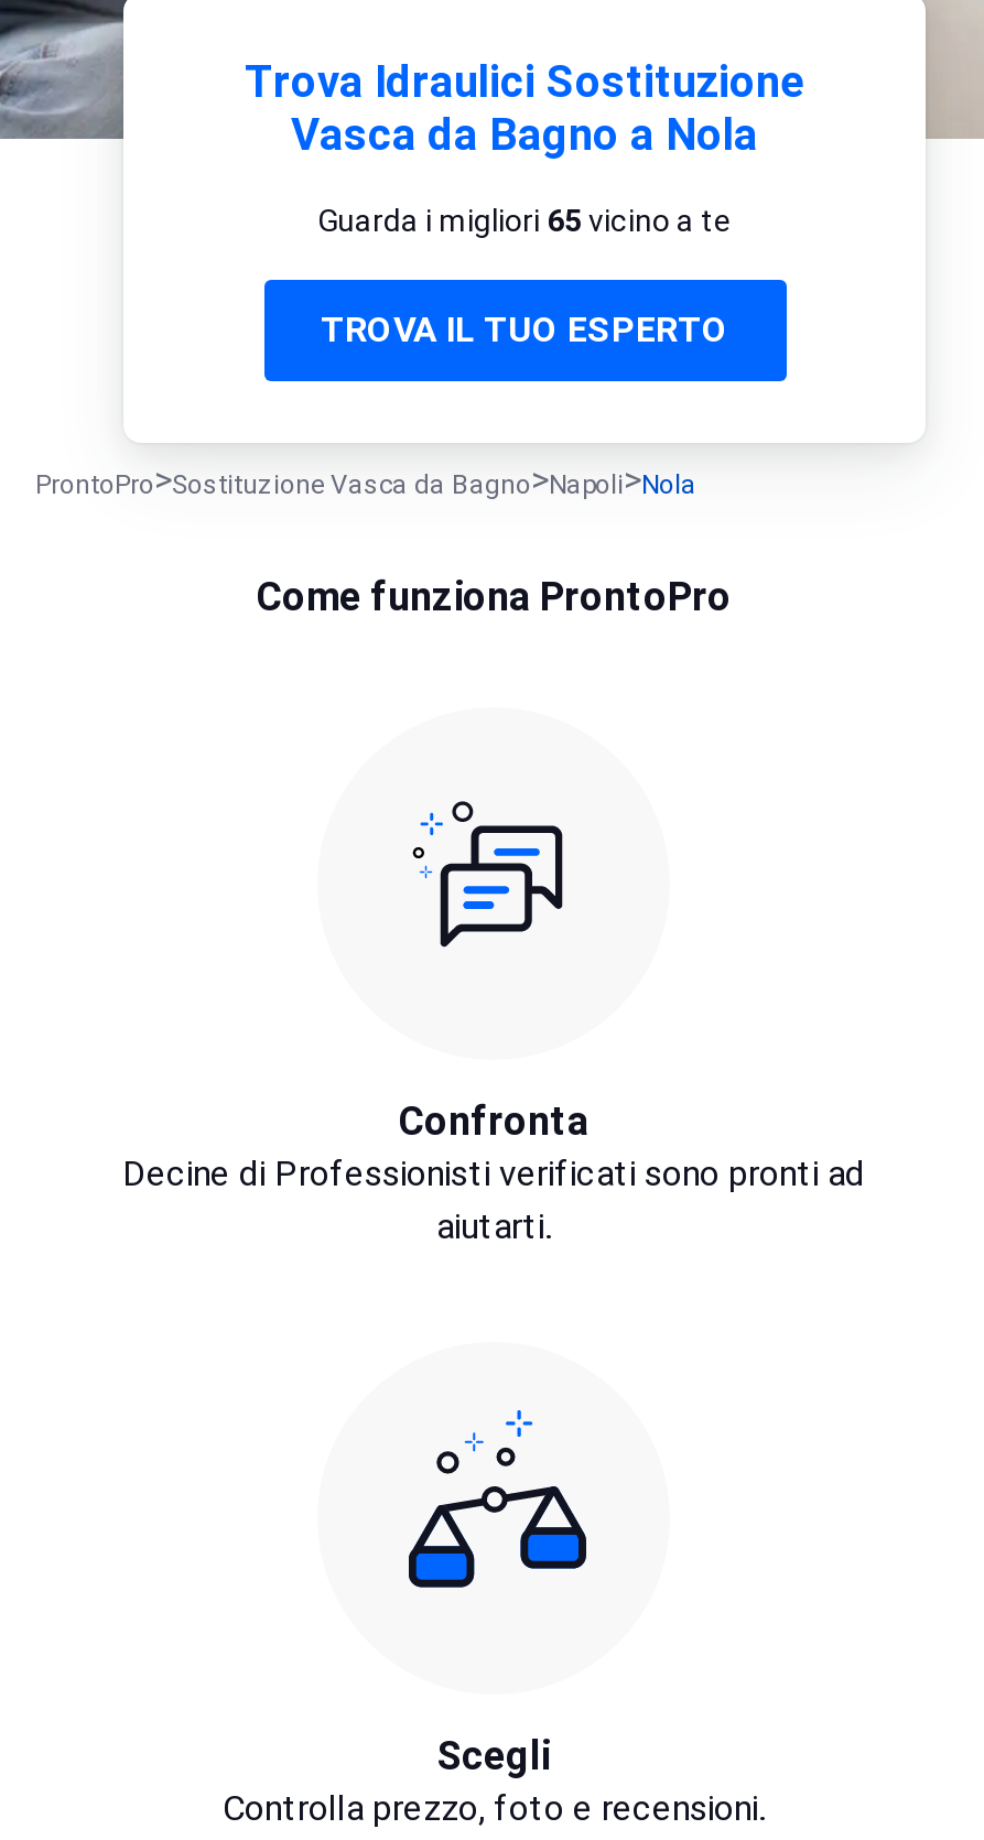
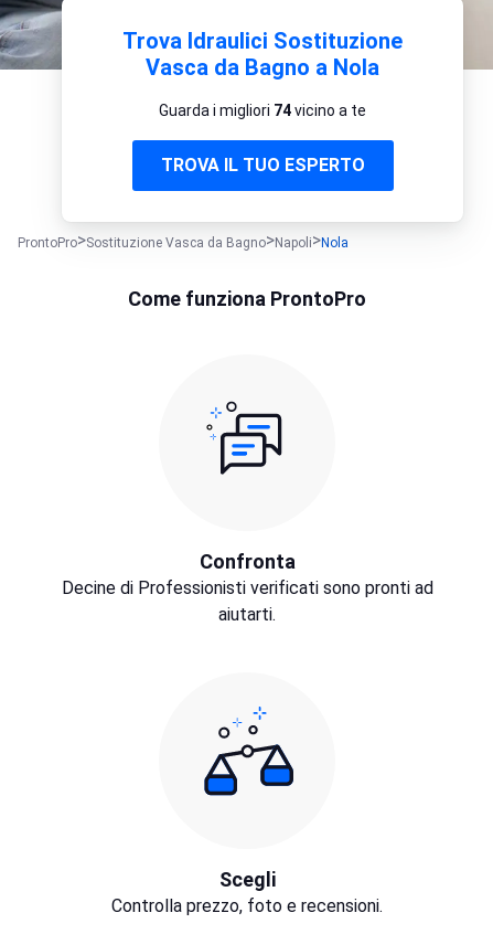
[317,202,732,238] Guarda i migliori 65 vicino a te -> [159,101,366,119] Guarda i migliori 74 vicino a te

